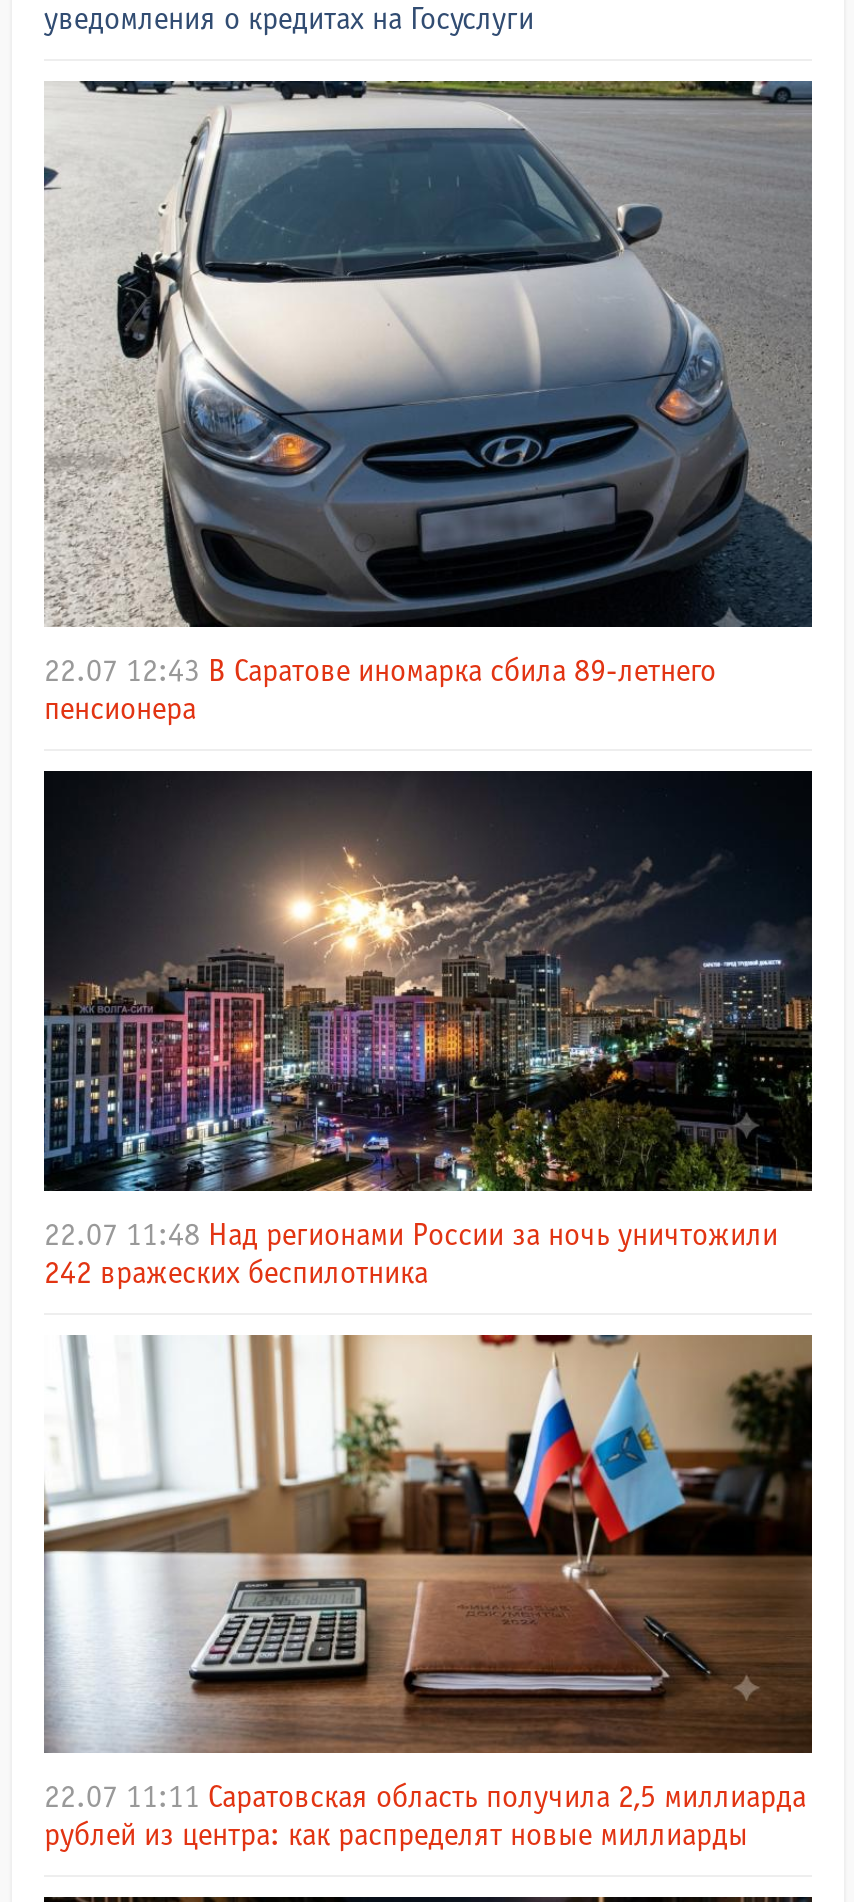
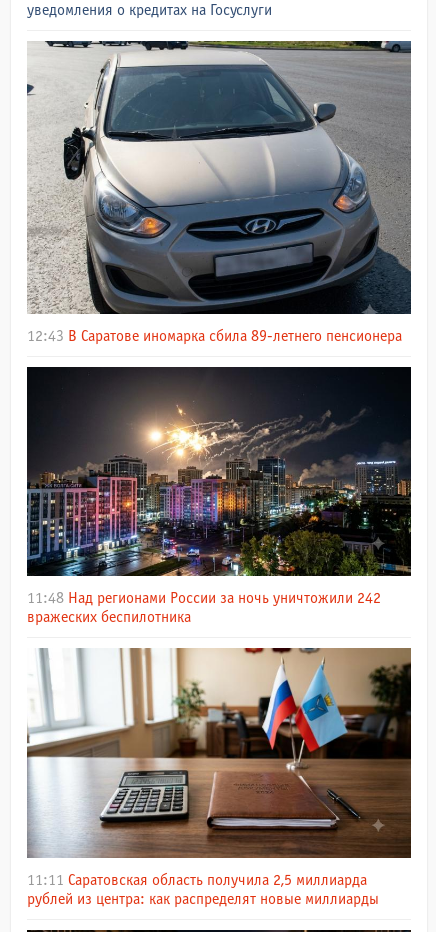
[44,657,716,725] 22.07 12:43 В Саратове иномарка сбила 89-летнего | пенсионера -> [27,329,402,344] 12:43 В Саратове иномарка сбила 89-летнего пенсионера
[44,1220,778,1288] 22.07 11:48 Над регионами России за ночь уничтожили | 242 вражеских беспилотника -> [27,591,381,625] 11:48 Над регионами России за ночь уничтожили 242 | вражеских беспилотника
[44,1784,806,1814] 22.07 11:11 Саратовская область получила 2,5 миллиарда -> [27,873,367,888] 11:11 Саратовская область получила 2,5 миллиарда

